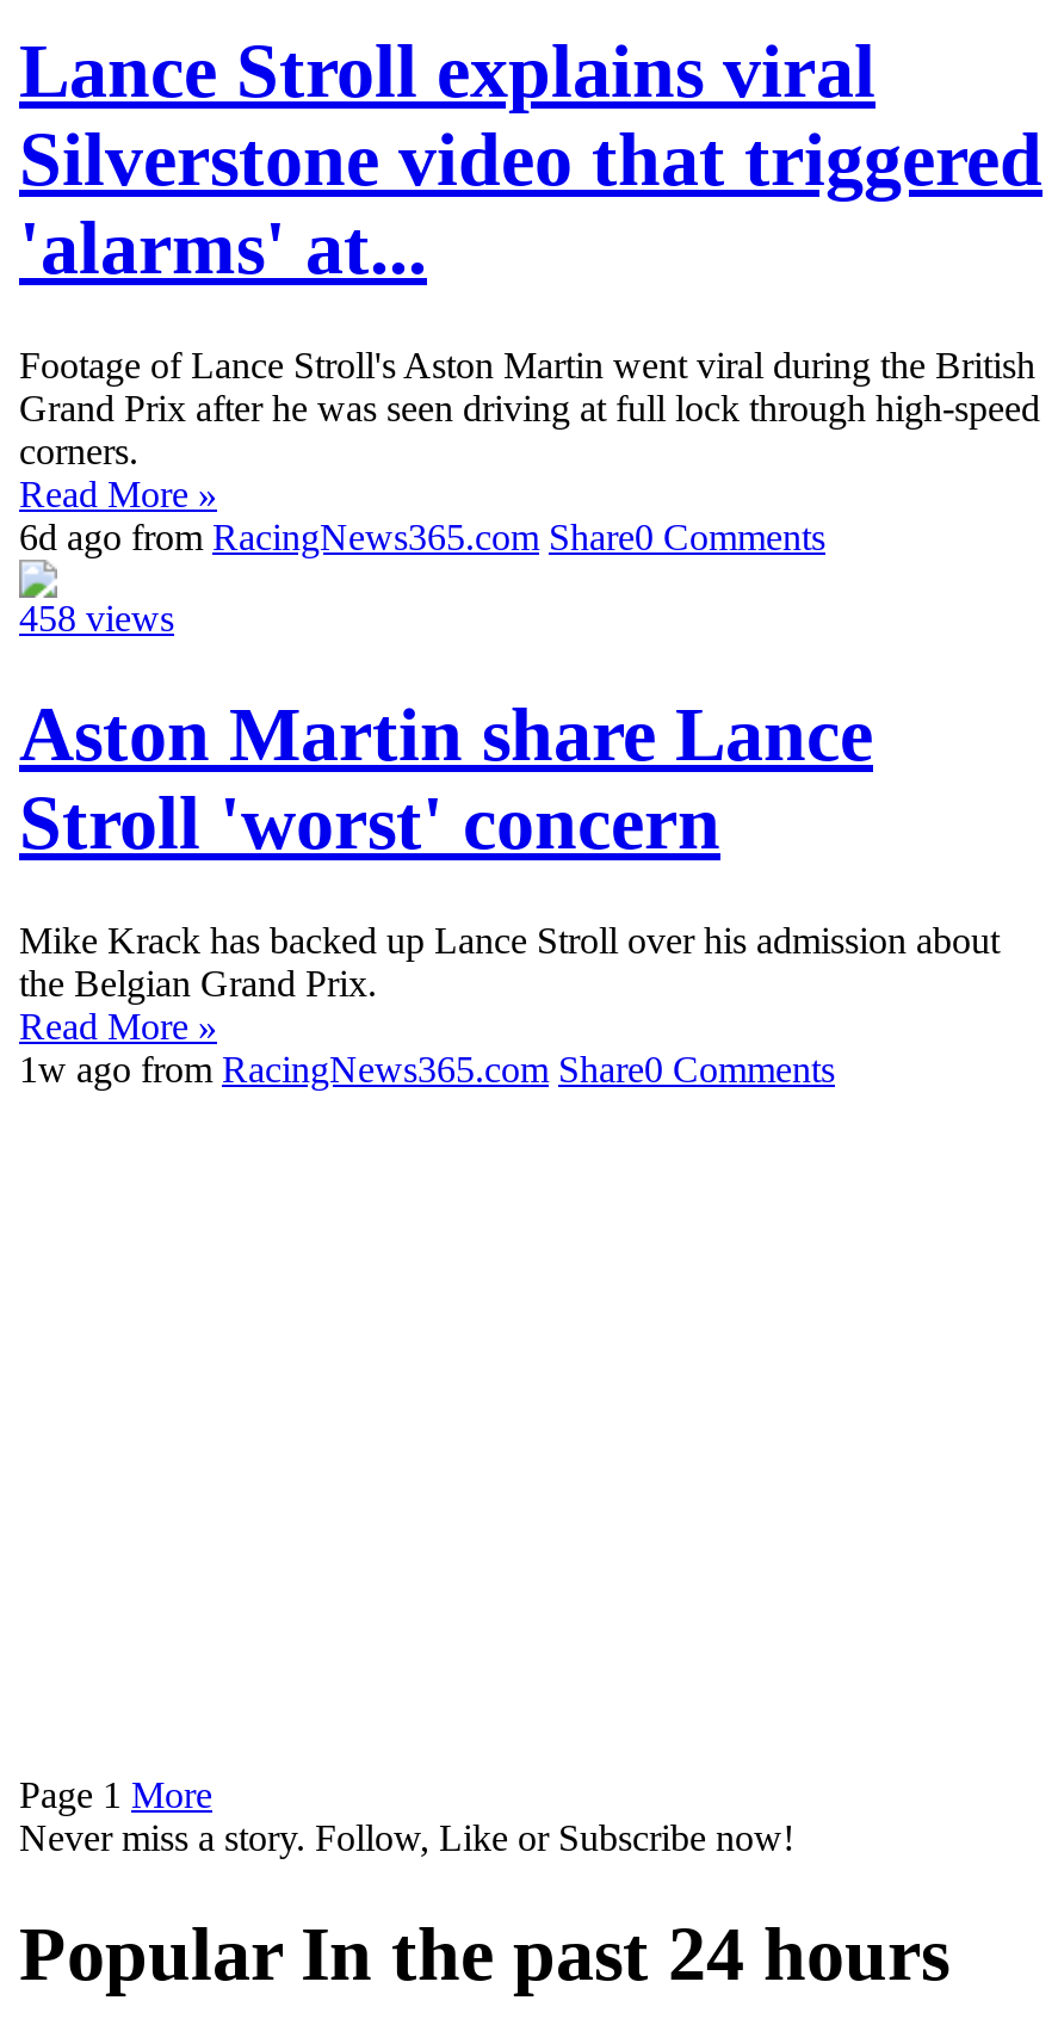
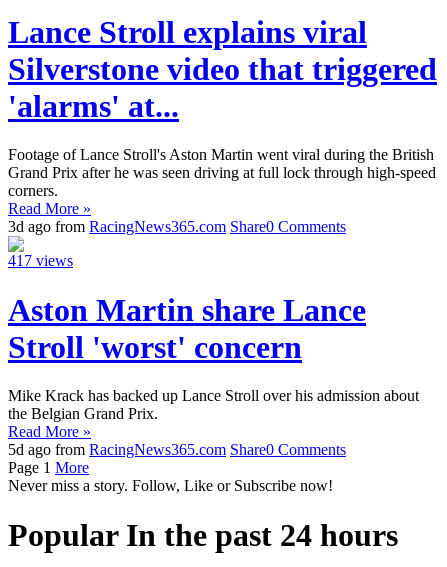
[19,516,825,557] 6d ago from RacingNews365.com Share0 Comments -> [8,218,346,235] 3d ago from RacingNews365.com Share0 Comments
[19,597,174,638] 458 views -> [8,252,73,269] 417 views
[19,1048,835,1089] 1w ago from RacingNews365.com Share0 Comments -> [8,441,346,458] 5d ago from RacingNews365.com Share0 Comments

